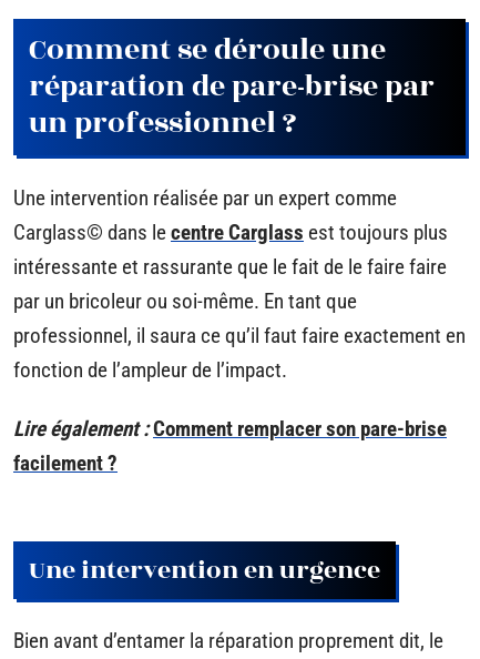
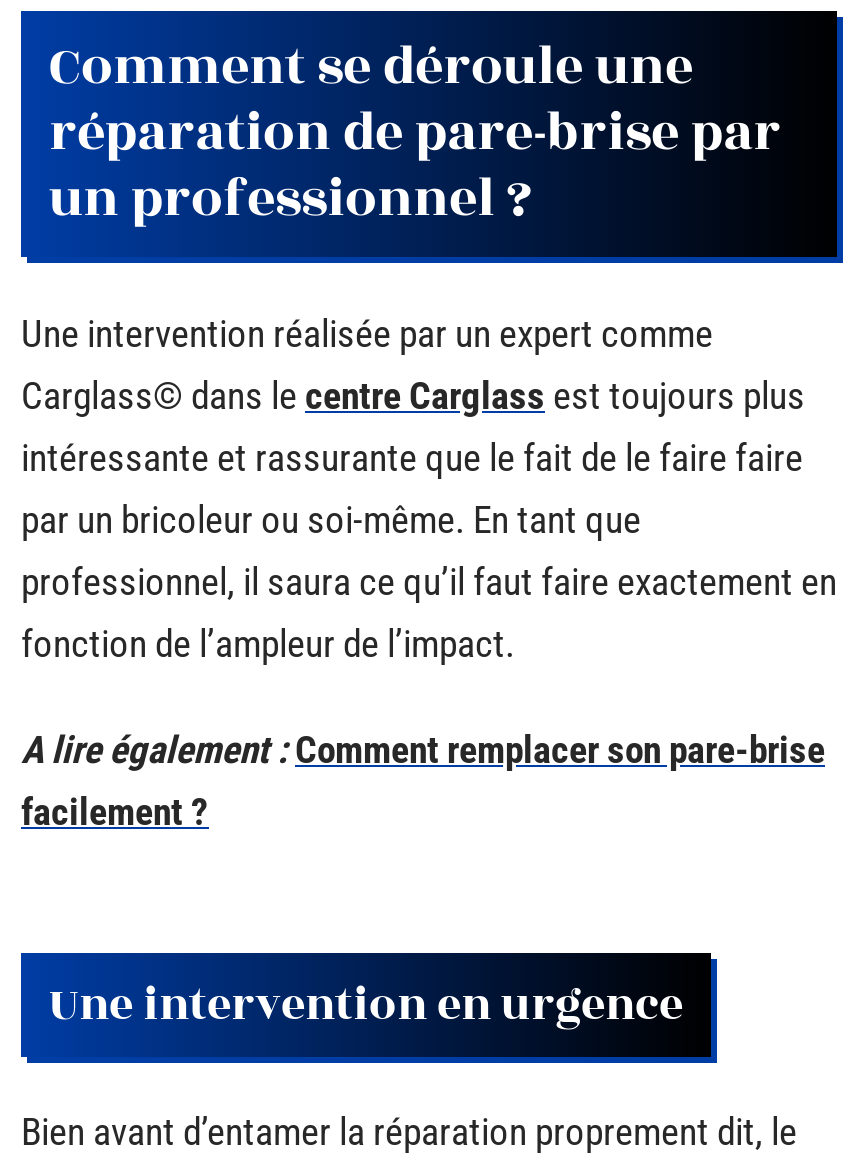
[13,416,447,442] Lire également : Comment remplacer son pare-brise -> [21,727,825,773] A lire également : Comment remplacer son pare-brise

